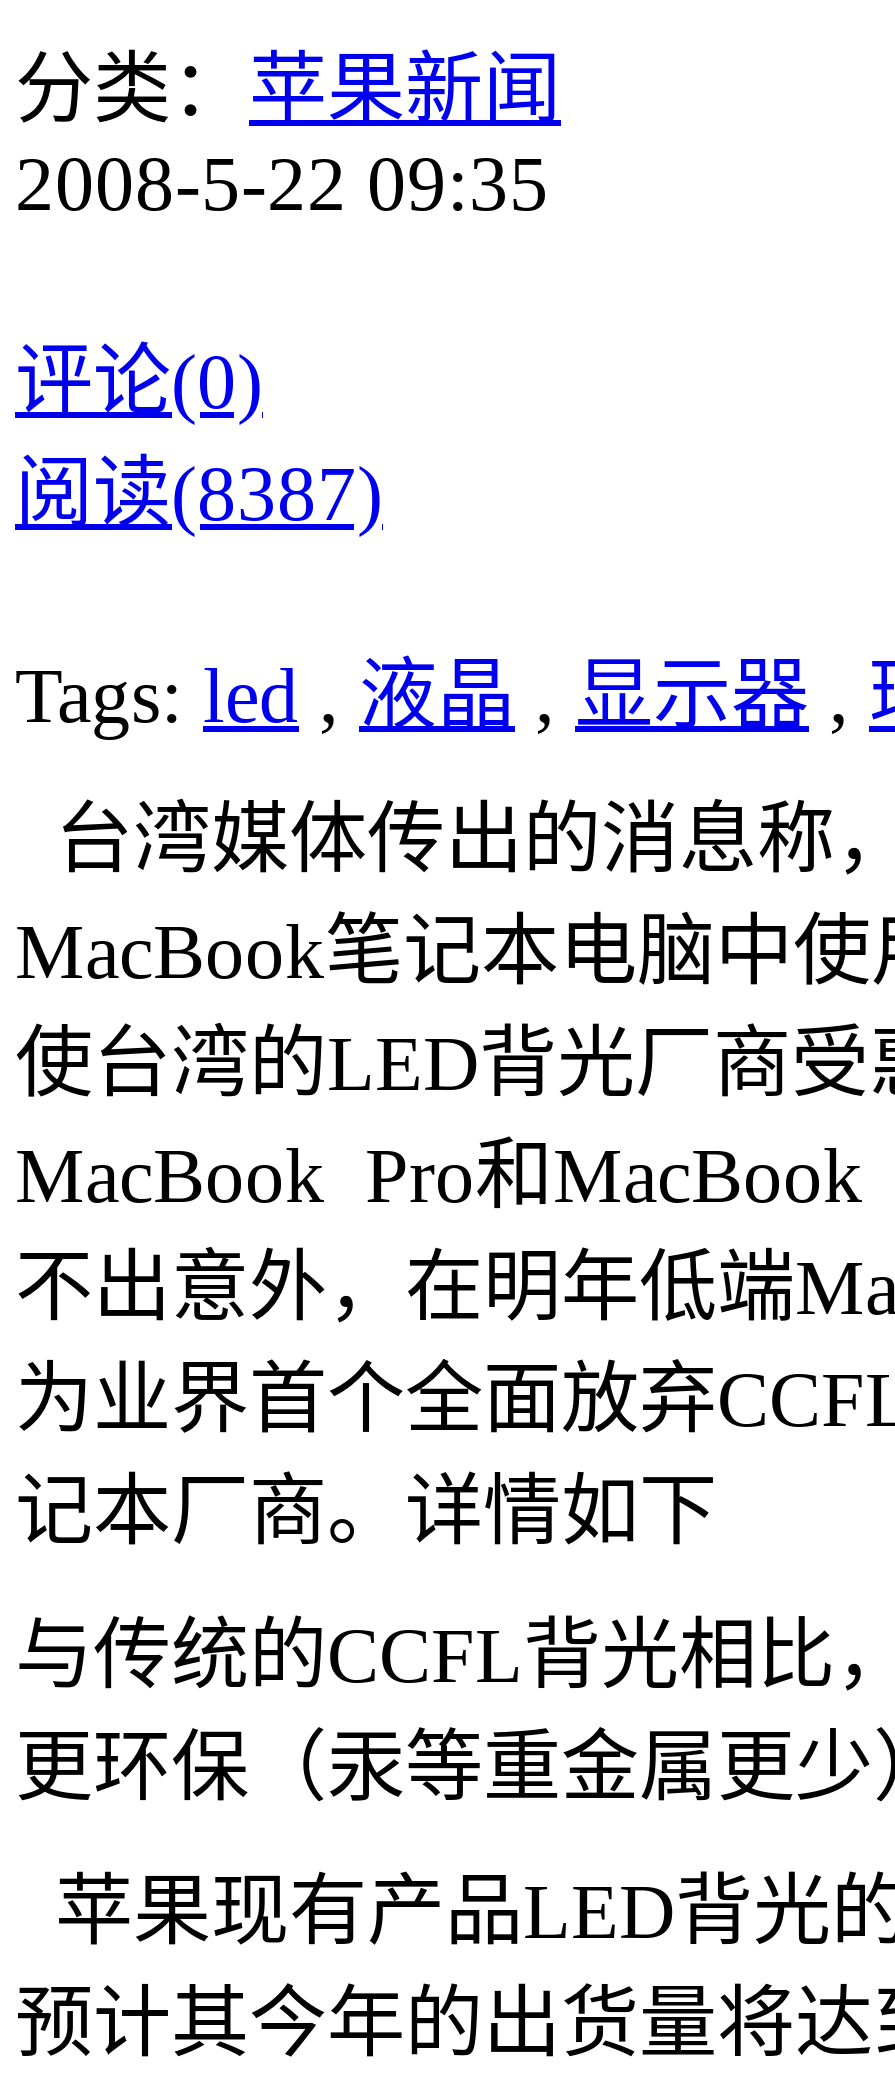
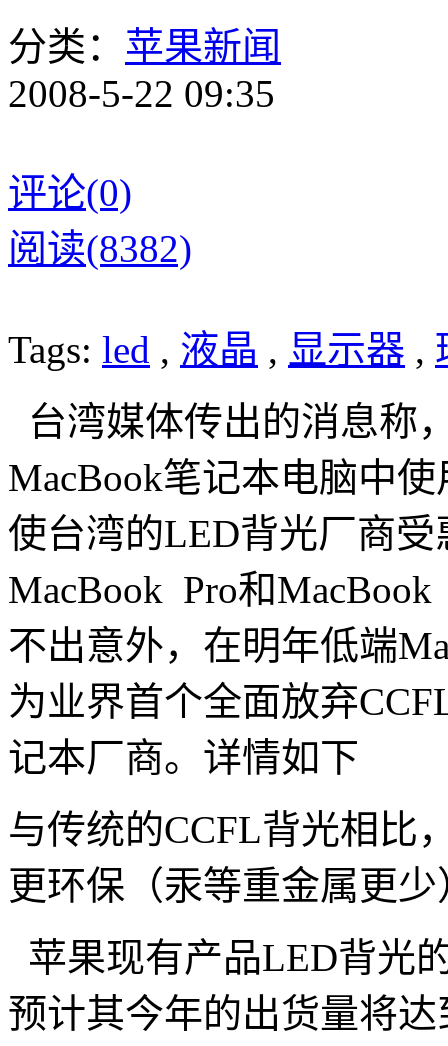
[15,451,383,537] 阅读(8387) -> [8,227,192,270] 阅读(8382)

